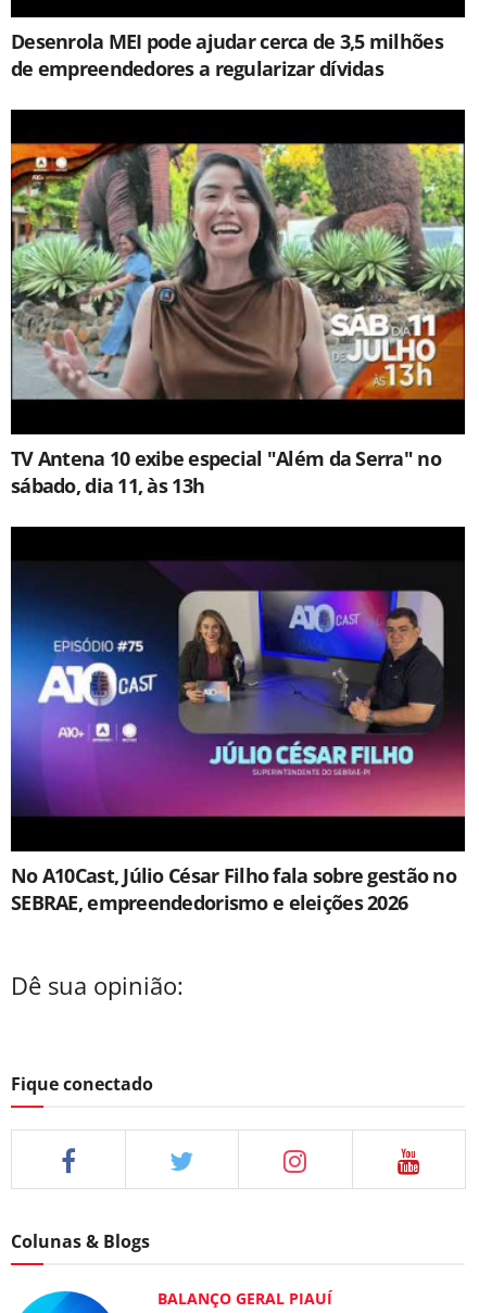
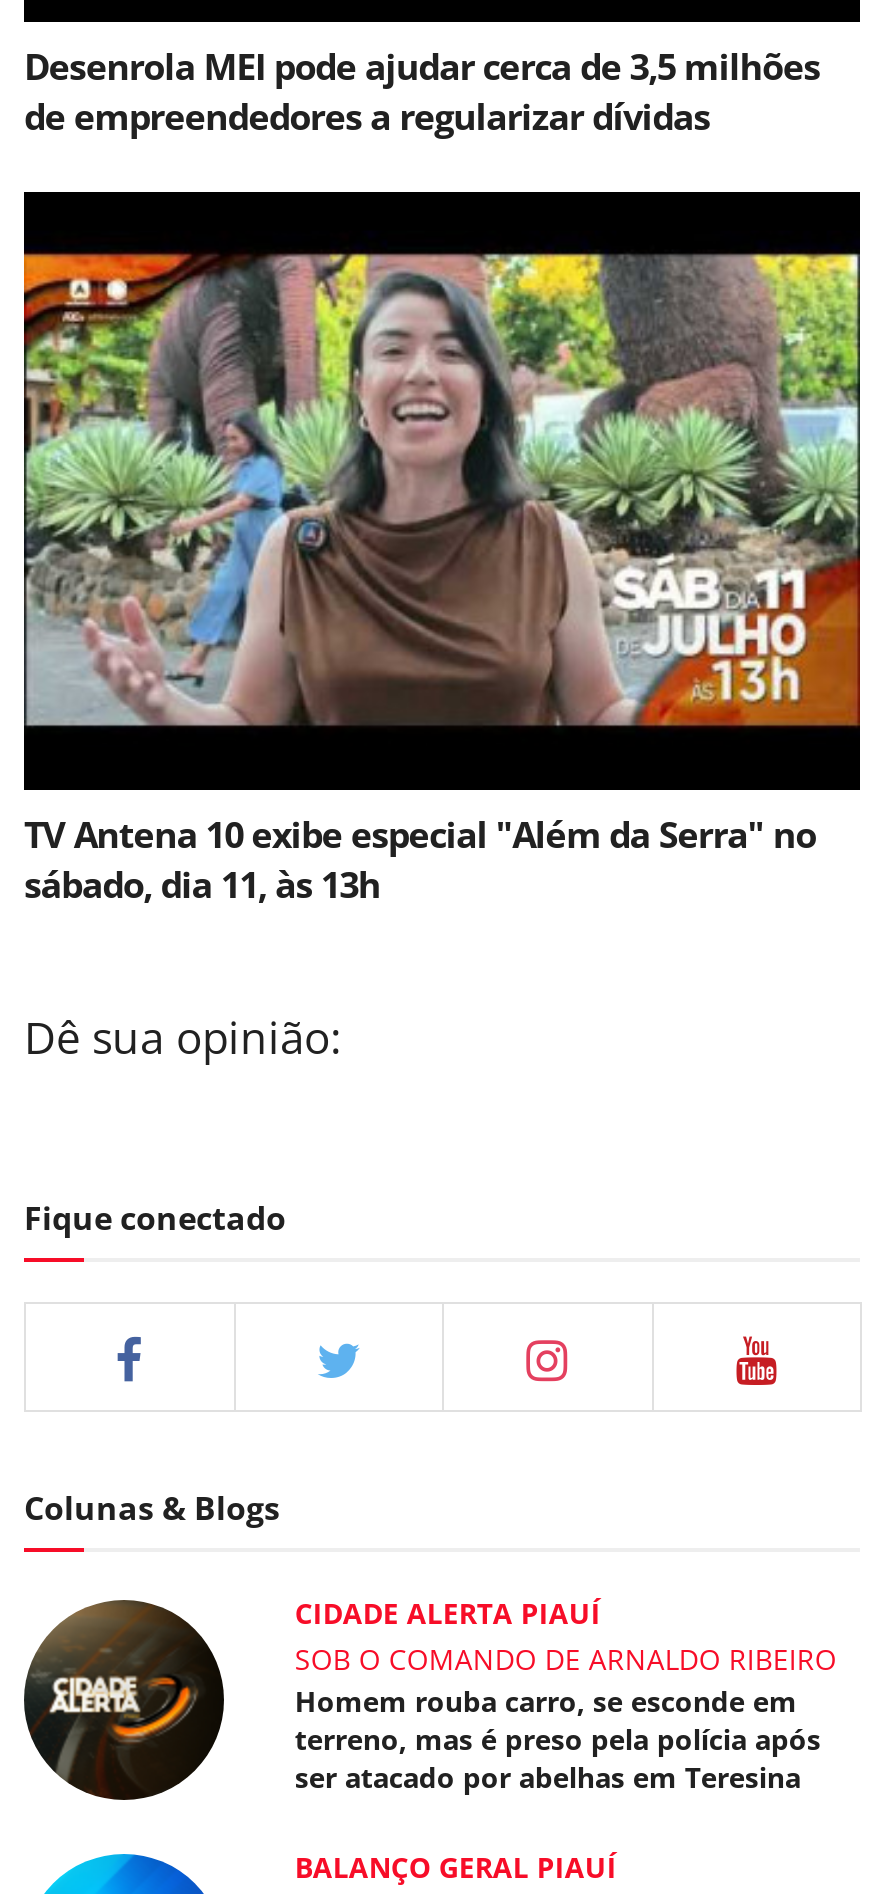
[10,560,466,817] [image] -> none
[11,862,456,915] No A10Cast, Júlio César Filho fala sobre gestão no | SEBRAE, empreendedorismo e eleições 2026 -> none
moved [11,970,184,1254] -> [24,1008,342,1531]: Dê sua opinião: | Fique conectado | Colunas & Blogs
none -> [22,1595,837,1806] [image] | CIDADE ALERTA PIAUÍ | SOB O COMANDO DE ARNALDO RIBEIRO | Homem rouba carro, se esconde em | terreno, mas é preso pela polícia após | ser atacado por abelhas em Teresina

